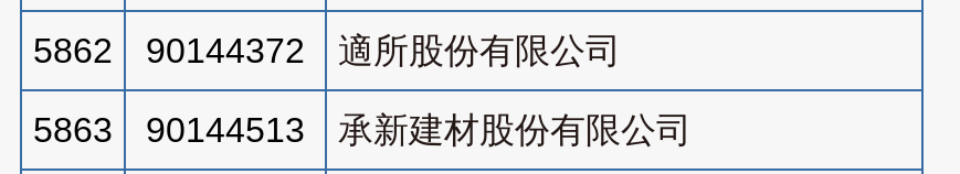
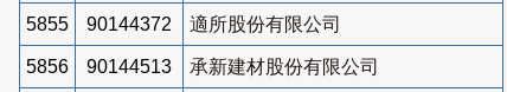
[33,32,621,69] 5862 90144372 適所股份有限公司 -> [26,14,341,34] 5855 90144372 適所股份有限公司
[33,111,692,148] 5863 90144513 承新建材股份有限公司 -> [26,56,379,77] 5856 90144513 承新建材股份有限公司

